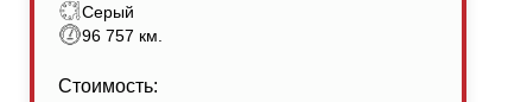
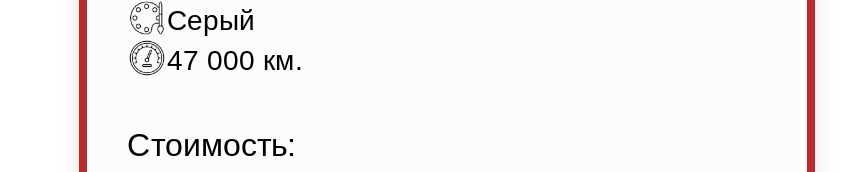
[82,26,163,45] 96 757 км. -> [167,44,303,76] 47 000 км.

